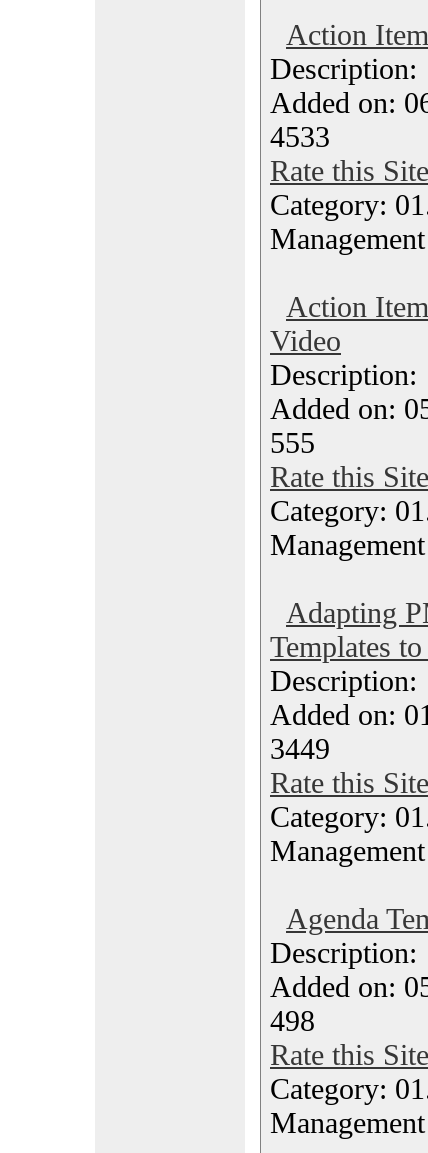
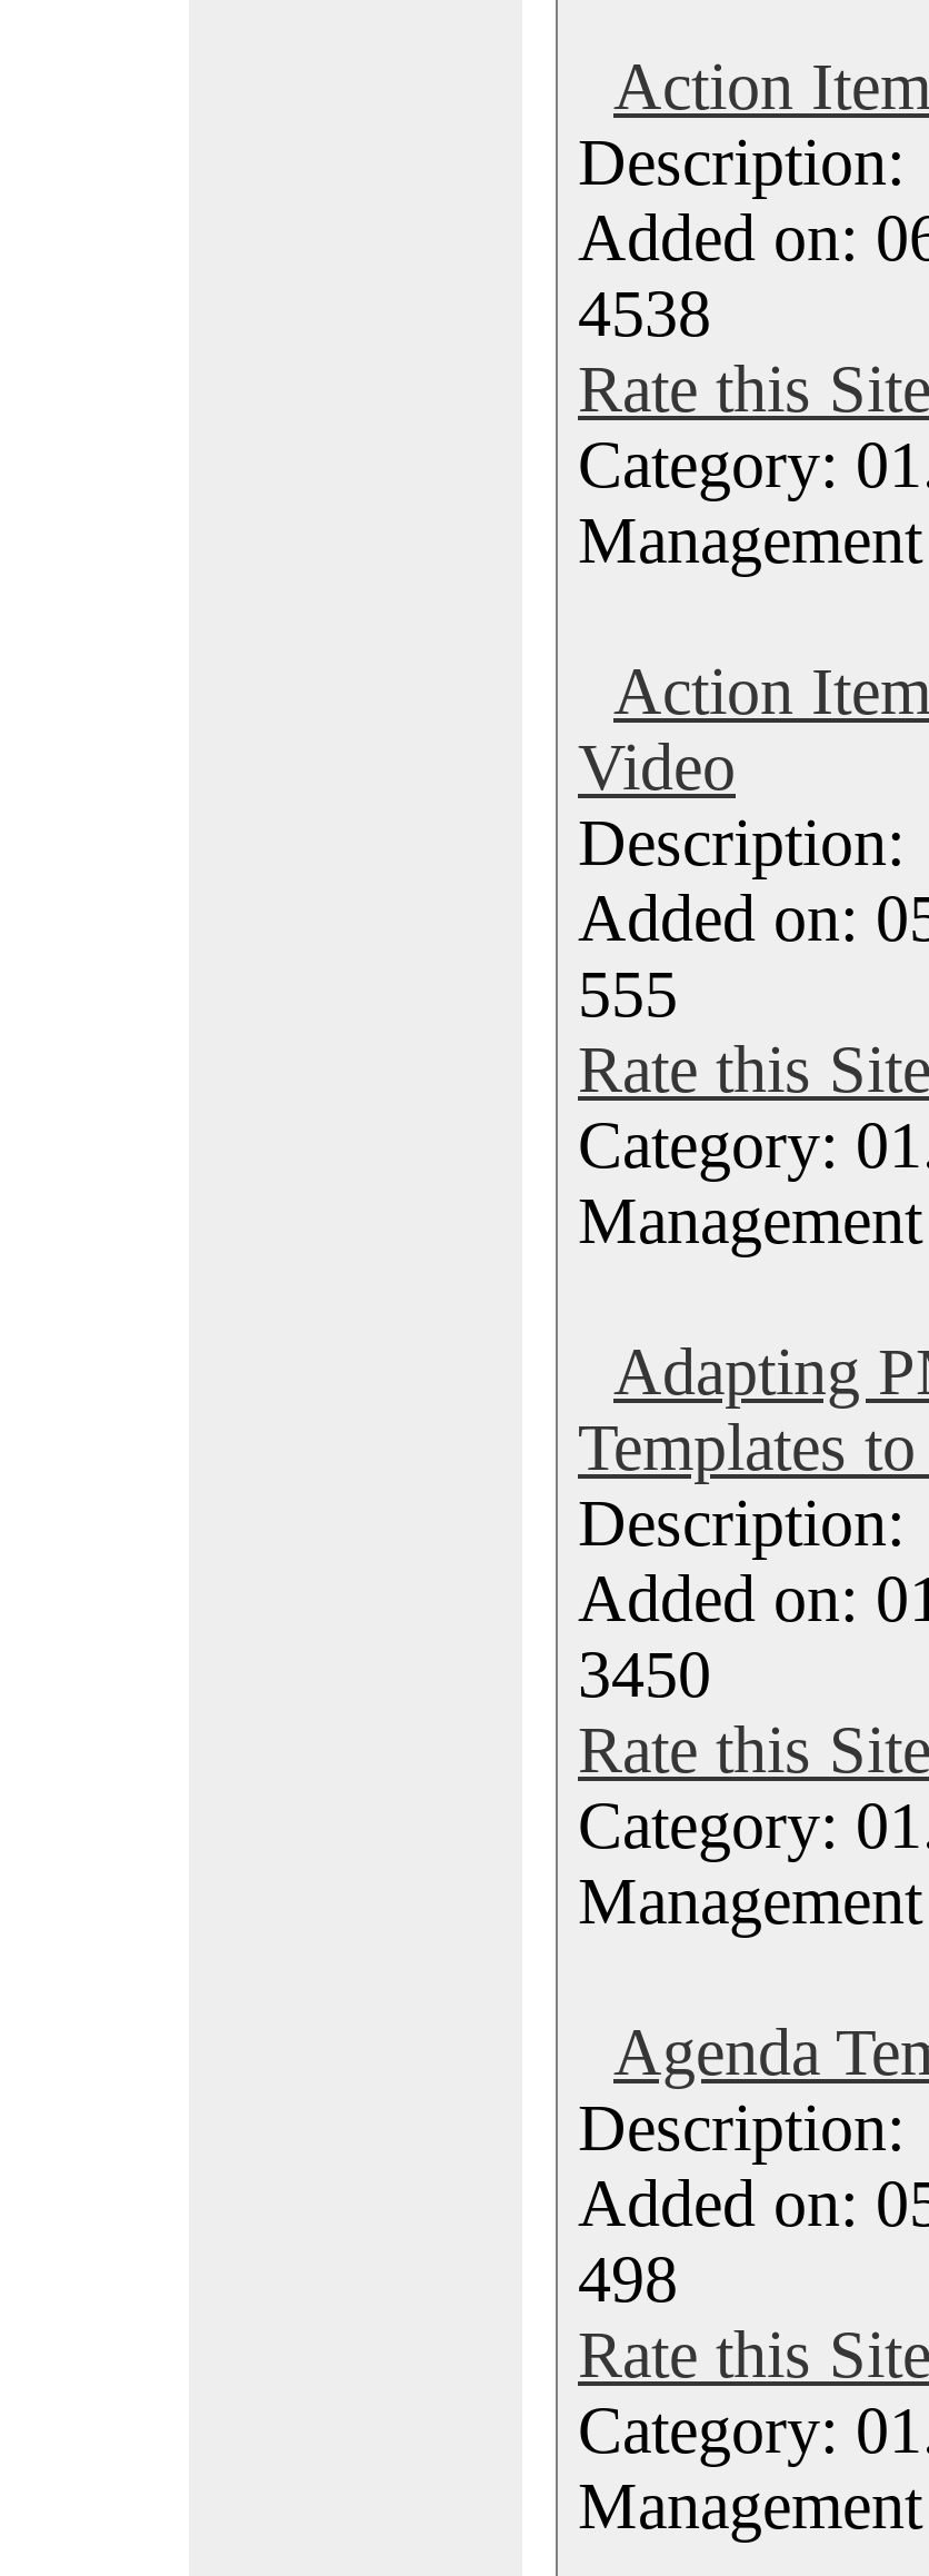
[270,120,330,153] 4533 -> [578,276,711,349] 4538
[270,732,330,765] 3449 -> [578,1637,711,1710] 3450

